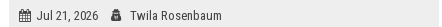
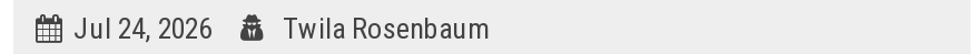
[36,8,222,23] Jul 21, 2026 Twila Rosenbaum -> [73,12,487,45] Jul 24, 2026 Twila Rosenbaum

